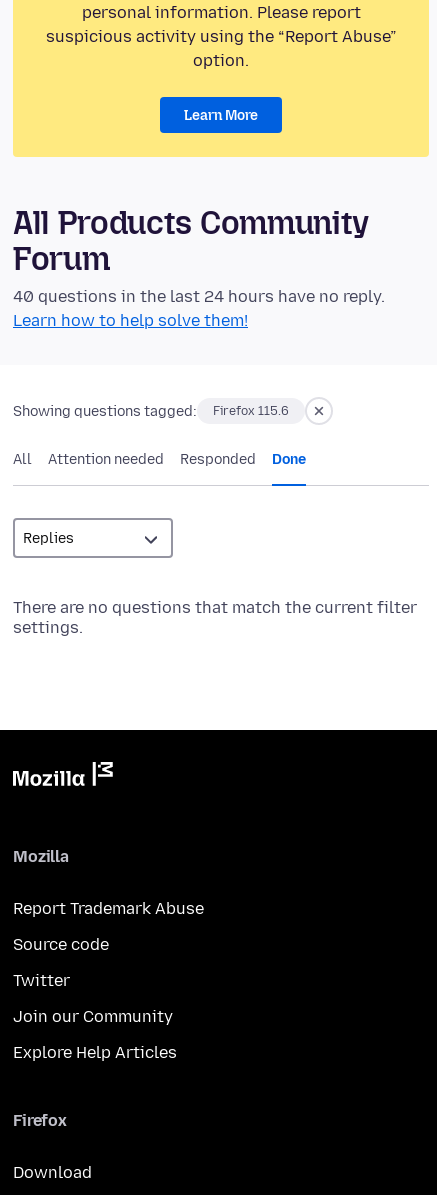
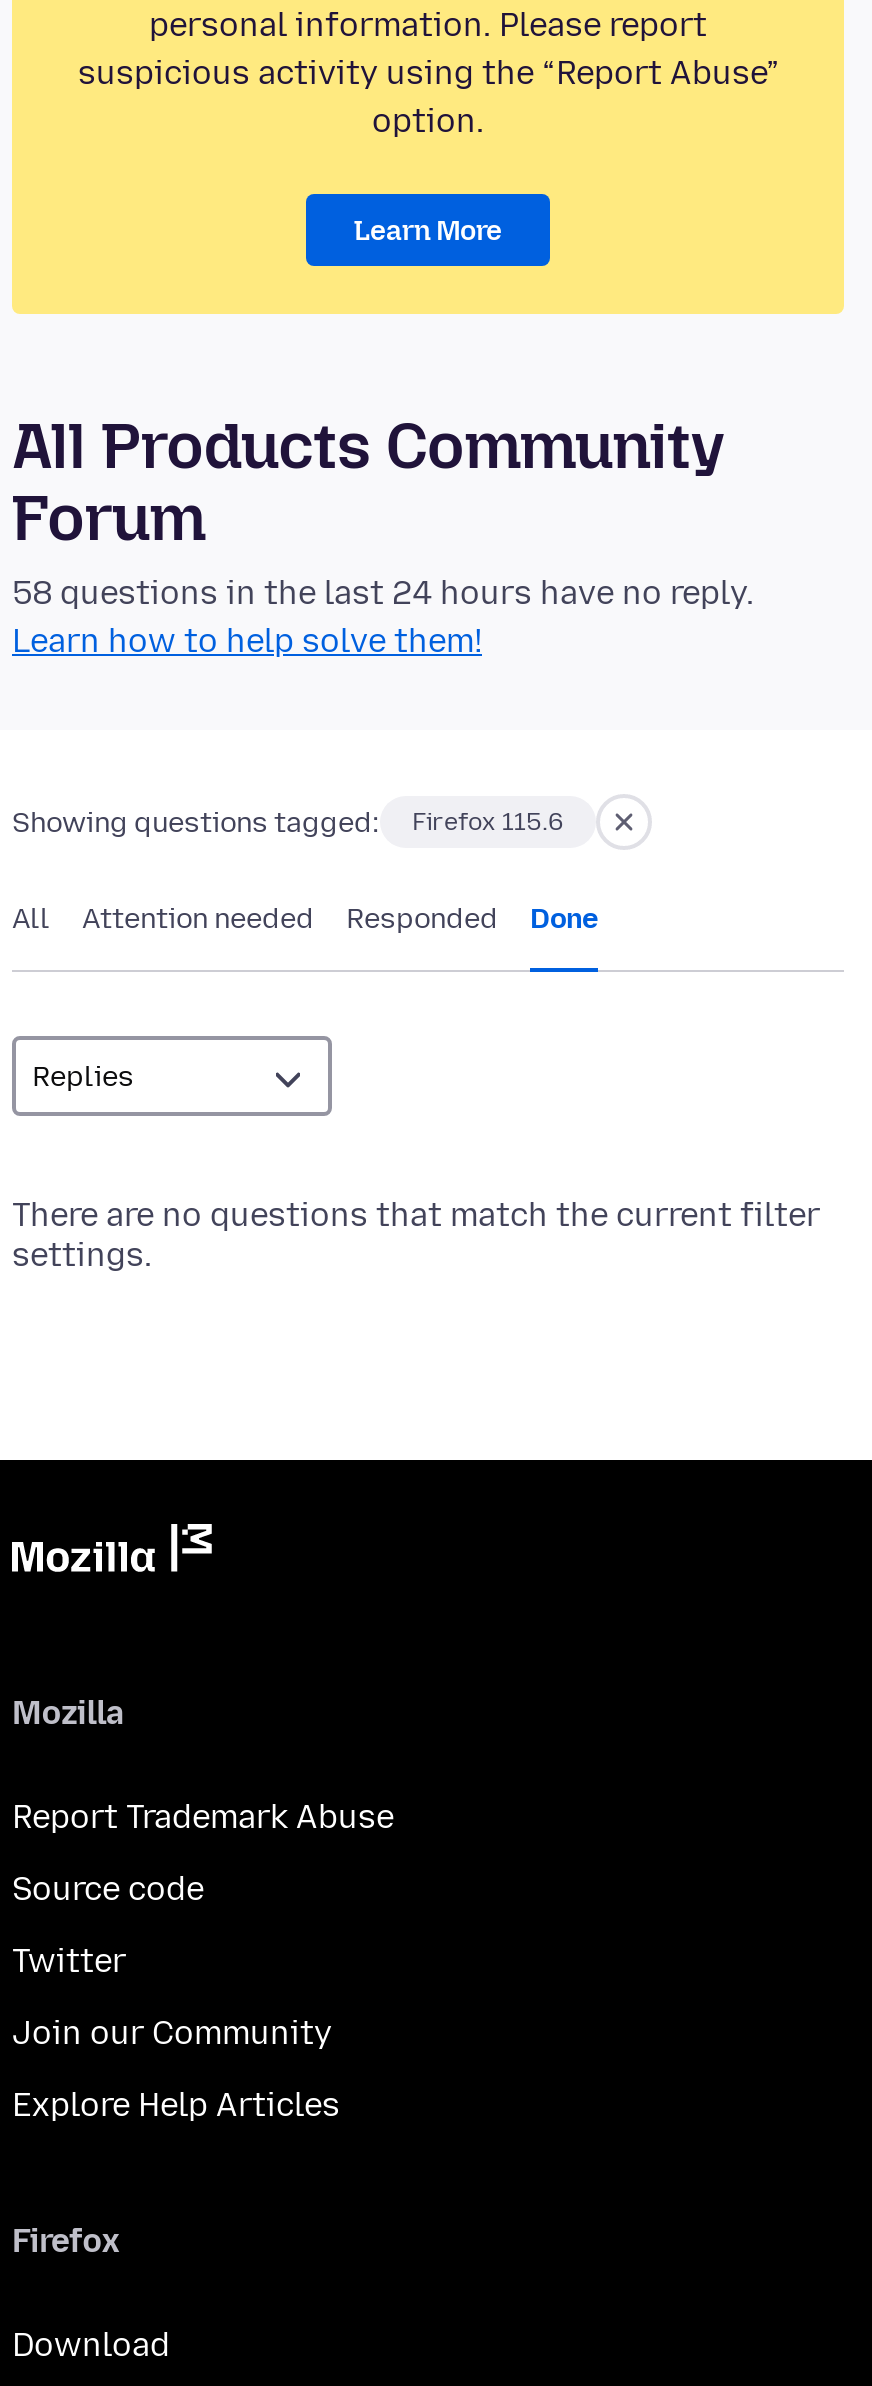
[13,287,385,306] 40 questions in the last 24 hours have no reply. -> [12,575,754,613] 58 questions in the last 24 hours have no reply.

